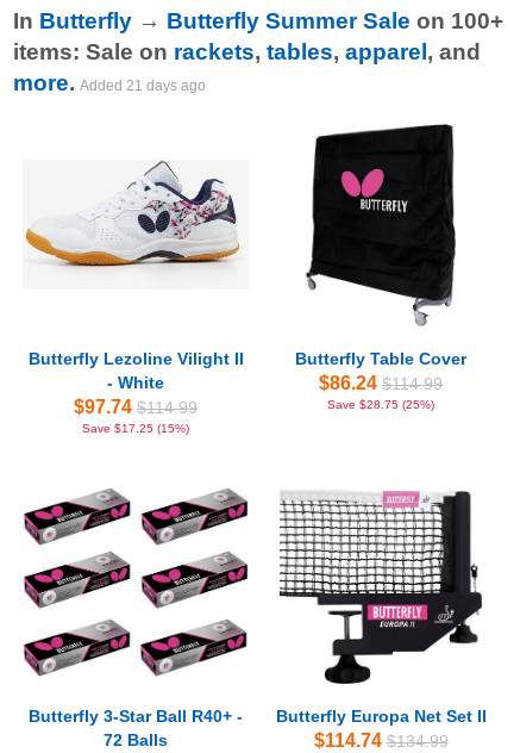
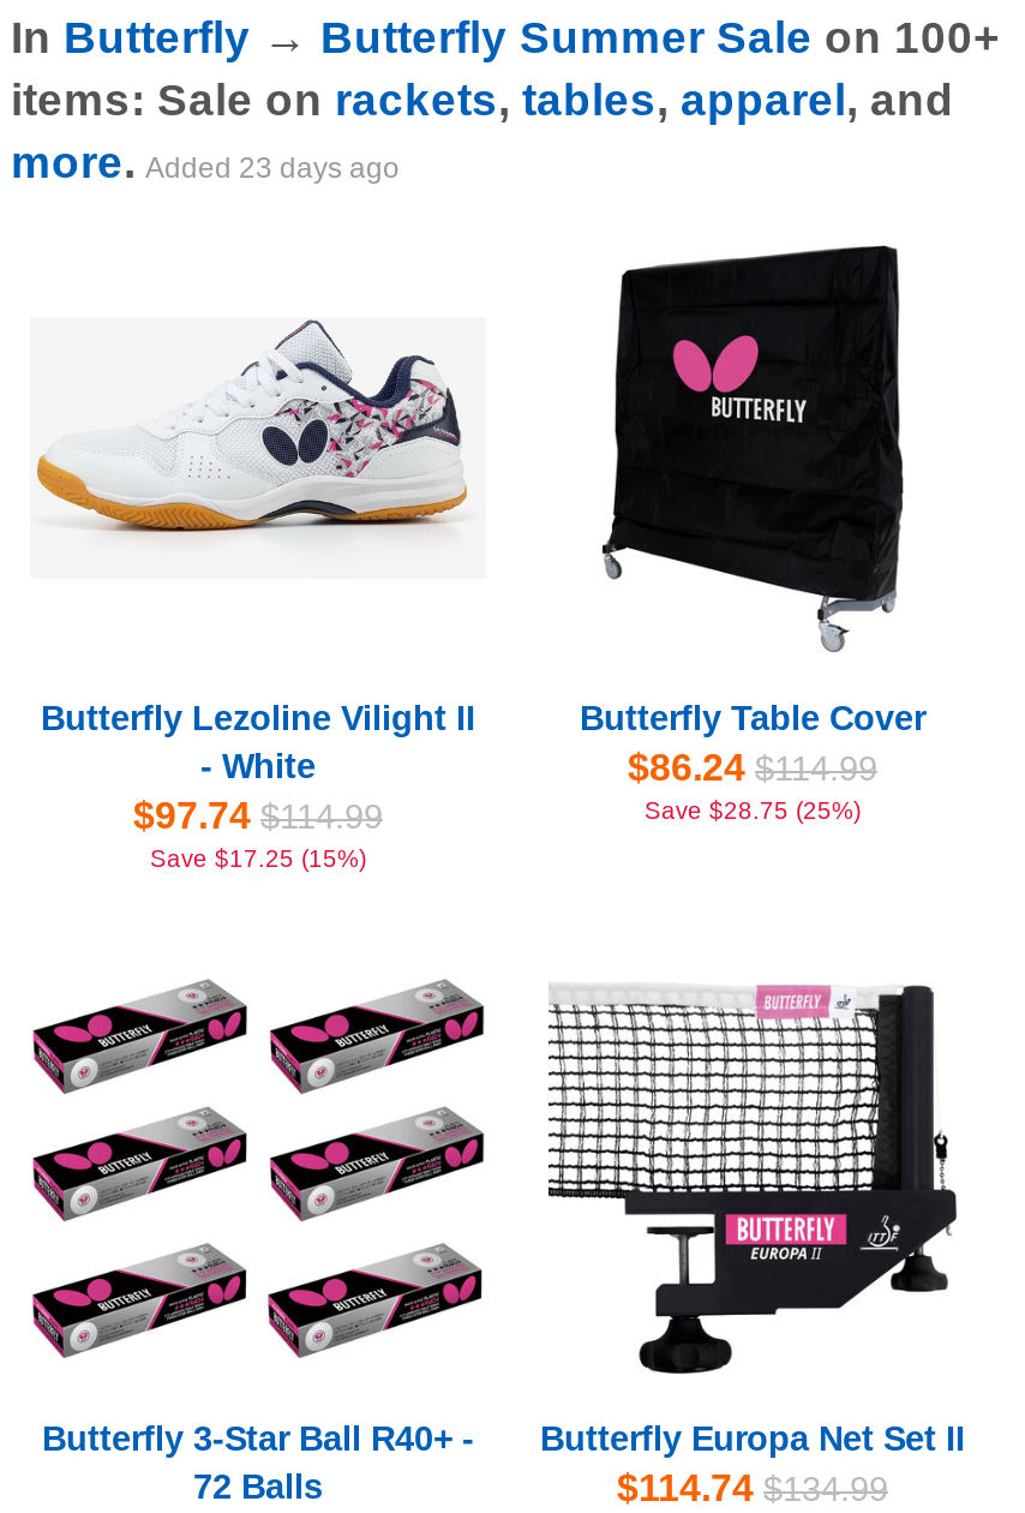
[13,70,206,95] more. Added 21 days ago -> [11,137,400,187] more. Added 23 days ago

